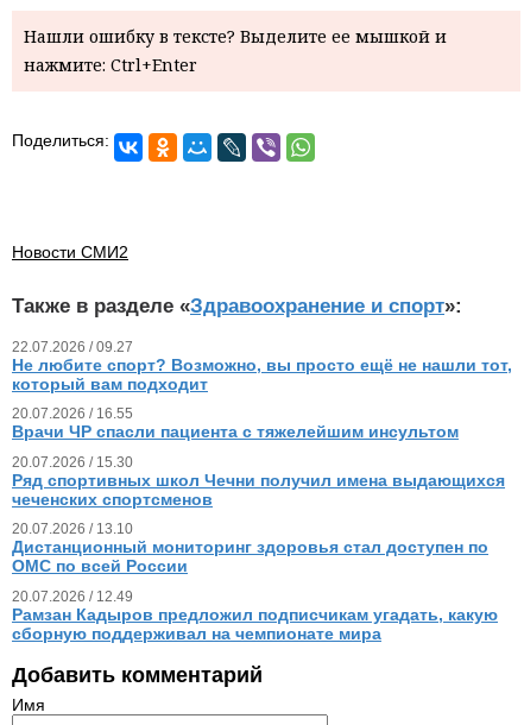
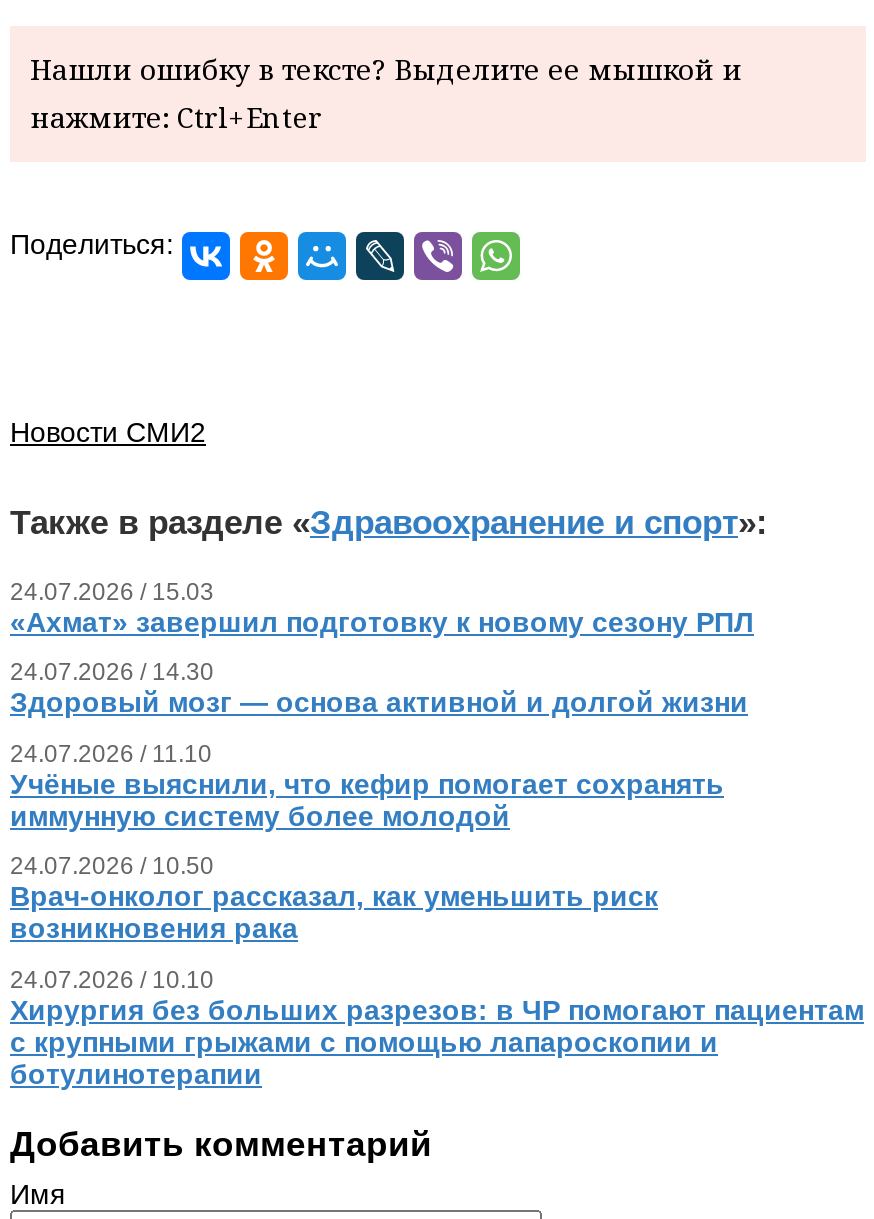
[12,339,512,393] 22.07.2026 / 09.27 | Не любите спорт? Возможно, вы просто ещё не нашли тот, | который вам подходит -> [10,578,754,638] 24.07.2026 / 15.03 | «Ахмат» завершил подготовку к новому сезону РПЛ
[12,406,459,441] 20.07.2026 / 16.55 | Врачи ЧР спасли пациента с тяжелейшим инсультом -> [10,659,748,719] 24.07.2026 / 14.30 | Здоровый мозг — основа активной и долгой жизни
[12,454,505,509] 20.07.2026 / 15.30 | Ряд спортивных школ Чечни получил имена выдающихся | чеченских спортсменов -> [10,740,724,832] 24.07.2026 / 11.10 | Учёные выяснили, что кефир помогает сохранять | иммунную систему более молодой
[12,521,488,576] 20.07.2026 / 13.10 | Дистанционный мониторинг здоровья стал доступен по | ОМС по всей России -> [10,853,658,945] 24.07.2026 / 10.50 | Врач‑онколог рассказал, как уменьшить риск | возникновения рака
[12,588,498,643] 20.07.2026 / 12.49 | Рамзан Кадыров предложил подписчикам угадать, какую | сборную поддерживал на чемпионате мира -> [10,966,864,1090] 24.07.2026 / 10.10 | Хирургия без больших разрезов: в ЧР помогают пациентам | с крупными грыжами с помощью лапароскопии и | ботулинотерапии

